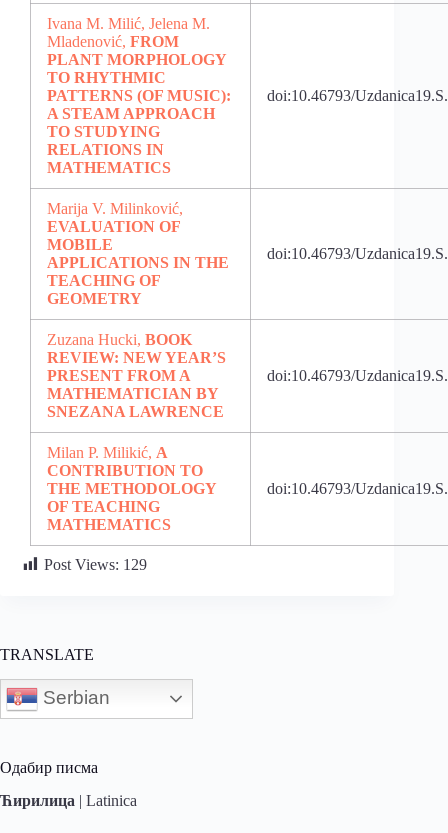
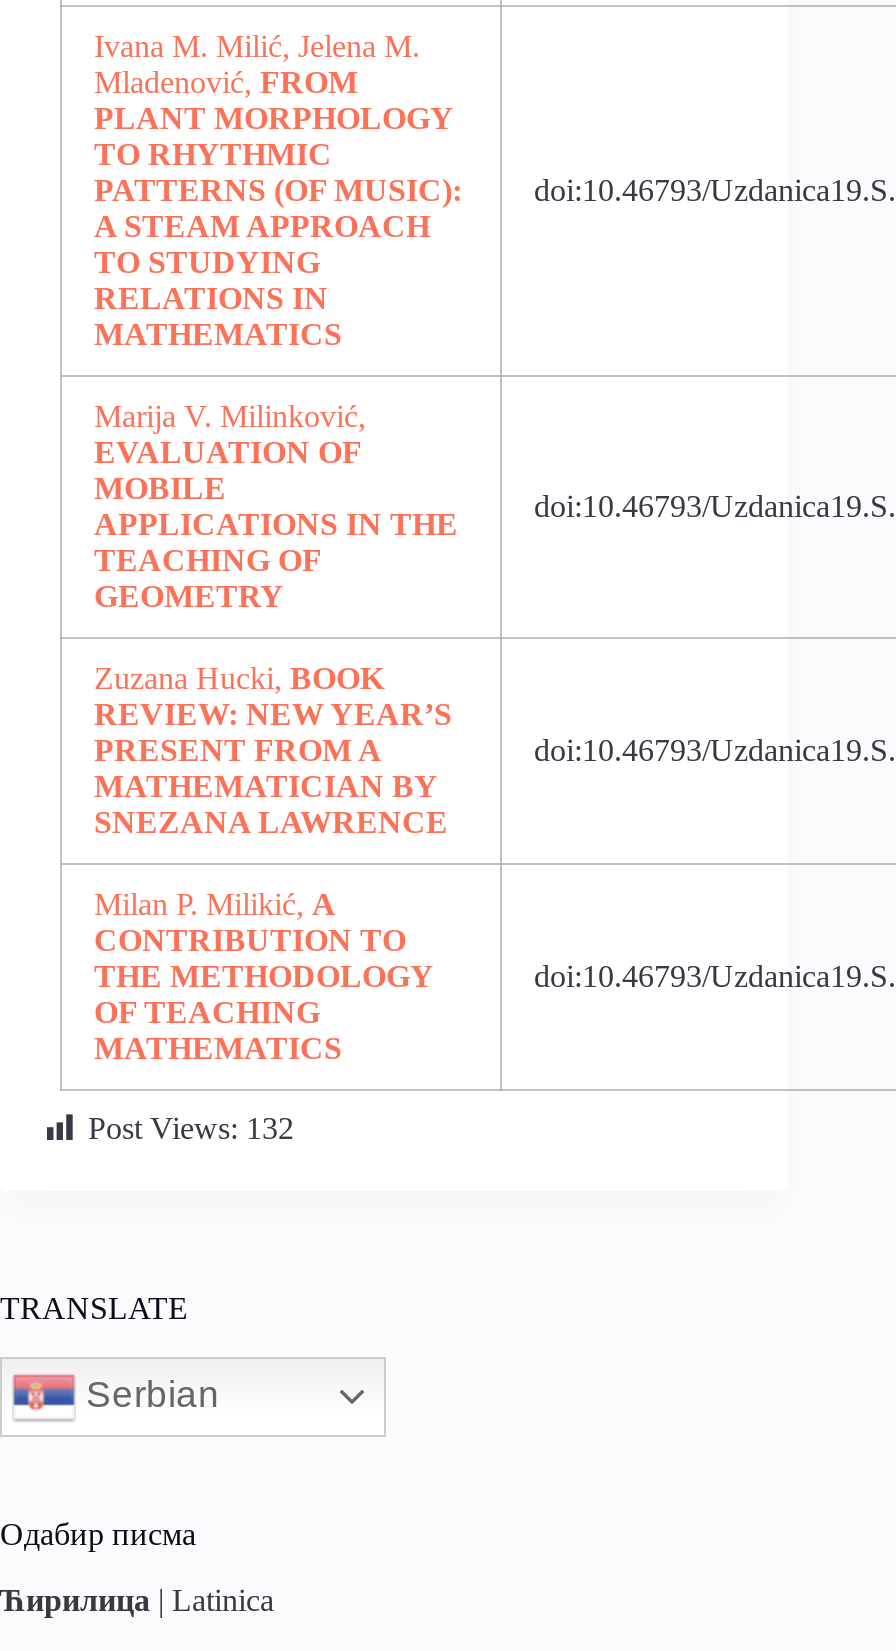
[44,556,147,573] Post Views: 129 -> [88,1111,294,1145] Post Views: 132

